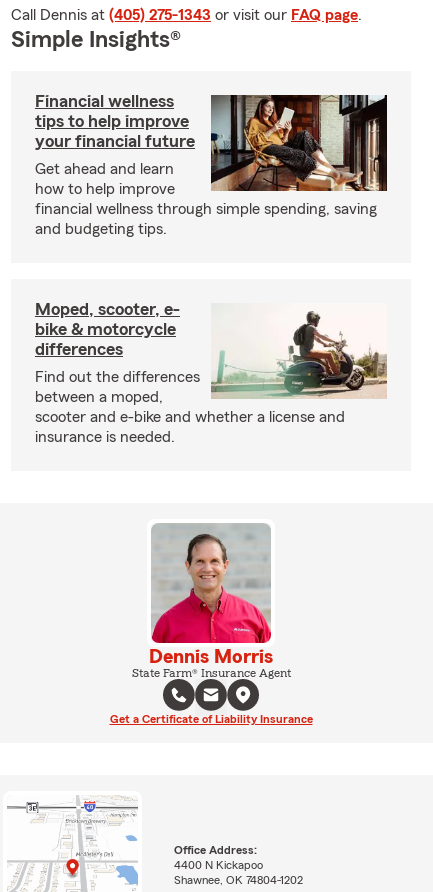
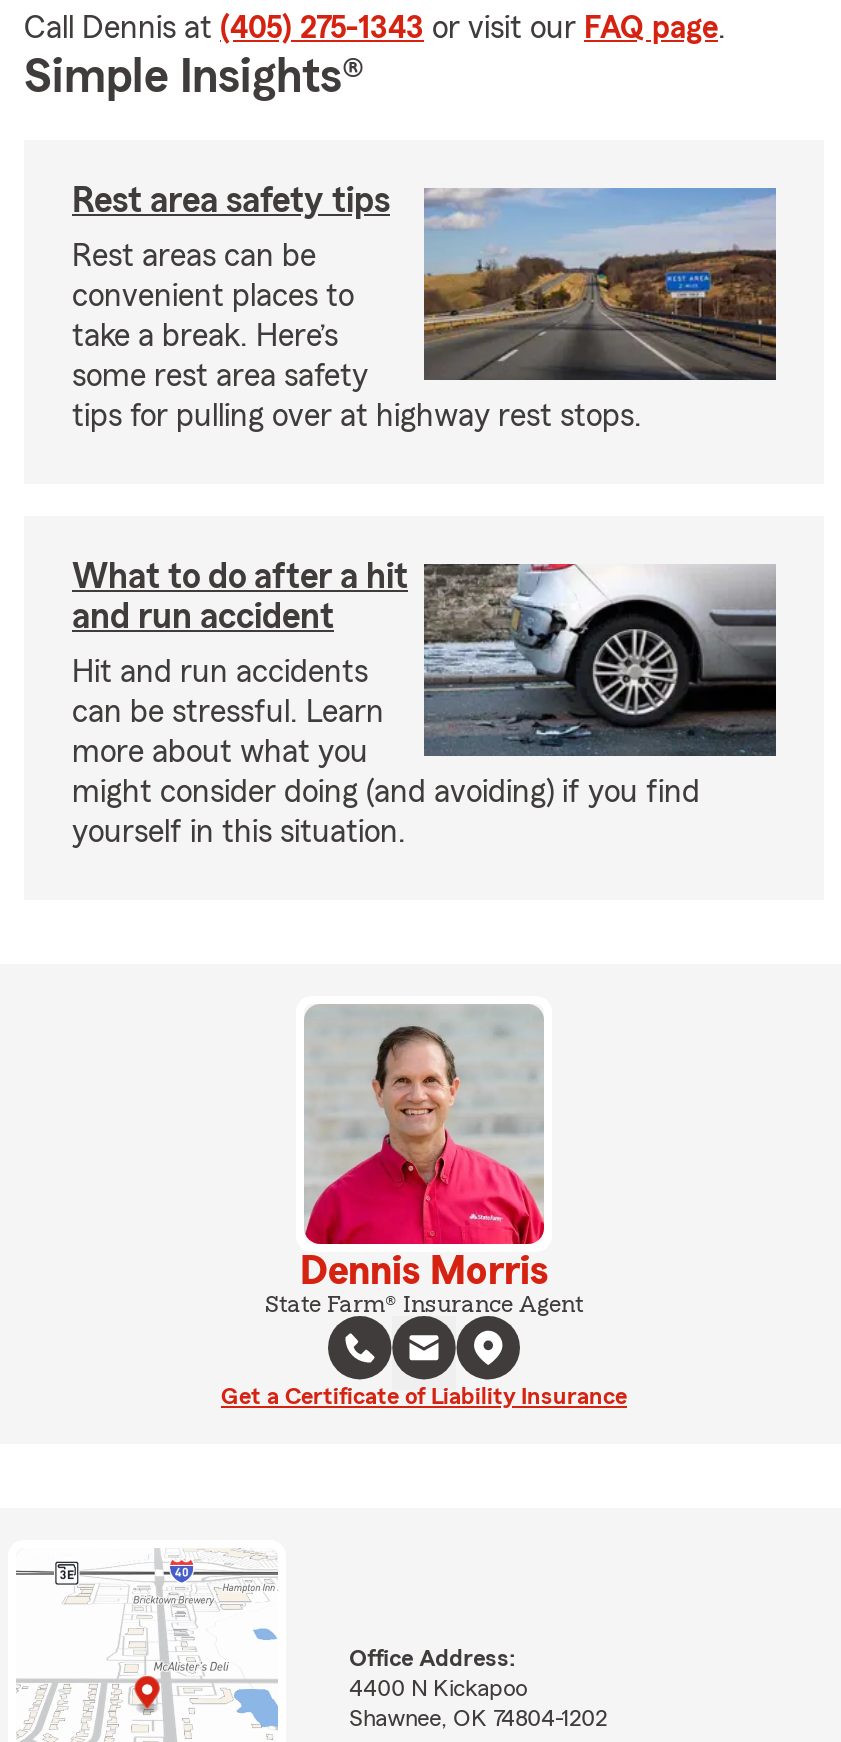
[35,92,195,150] Financial wellness | tips to help improve | your financial future -> [72,182,390,218] Rest area safety tips
[35,94,388,237] [image] | Get ahead and learn | how to help improve | financial wellness through simple spending, saving | and budgeting tips. -> [72,186,776,432] [image] | Rest areas can be | convenient places to | take a break. Here’s | some rest area safety | tips for pulling over at highway rest stops.
[35,300,180,358] Moped, scooter, e- | bike & motorcycle | differences -> [72,558,408,634] What to do after a hit | and run accident
[35,303,387,445] [image] | Find out the differences | between a moped, | scooter and e-bike and whether a license and | insurance is needed. -> [72,562,778,848] [image] | Hit and run accidents | can be stressful. Learn | more about what you | might consider doing (and avoiding) if you find | yourself in this situation.

